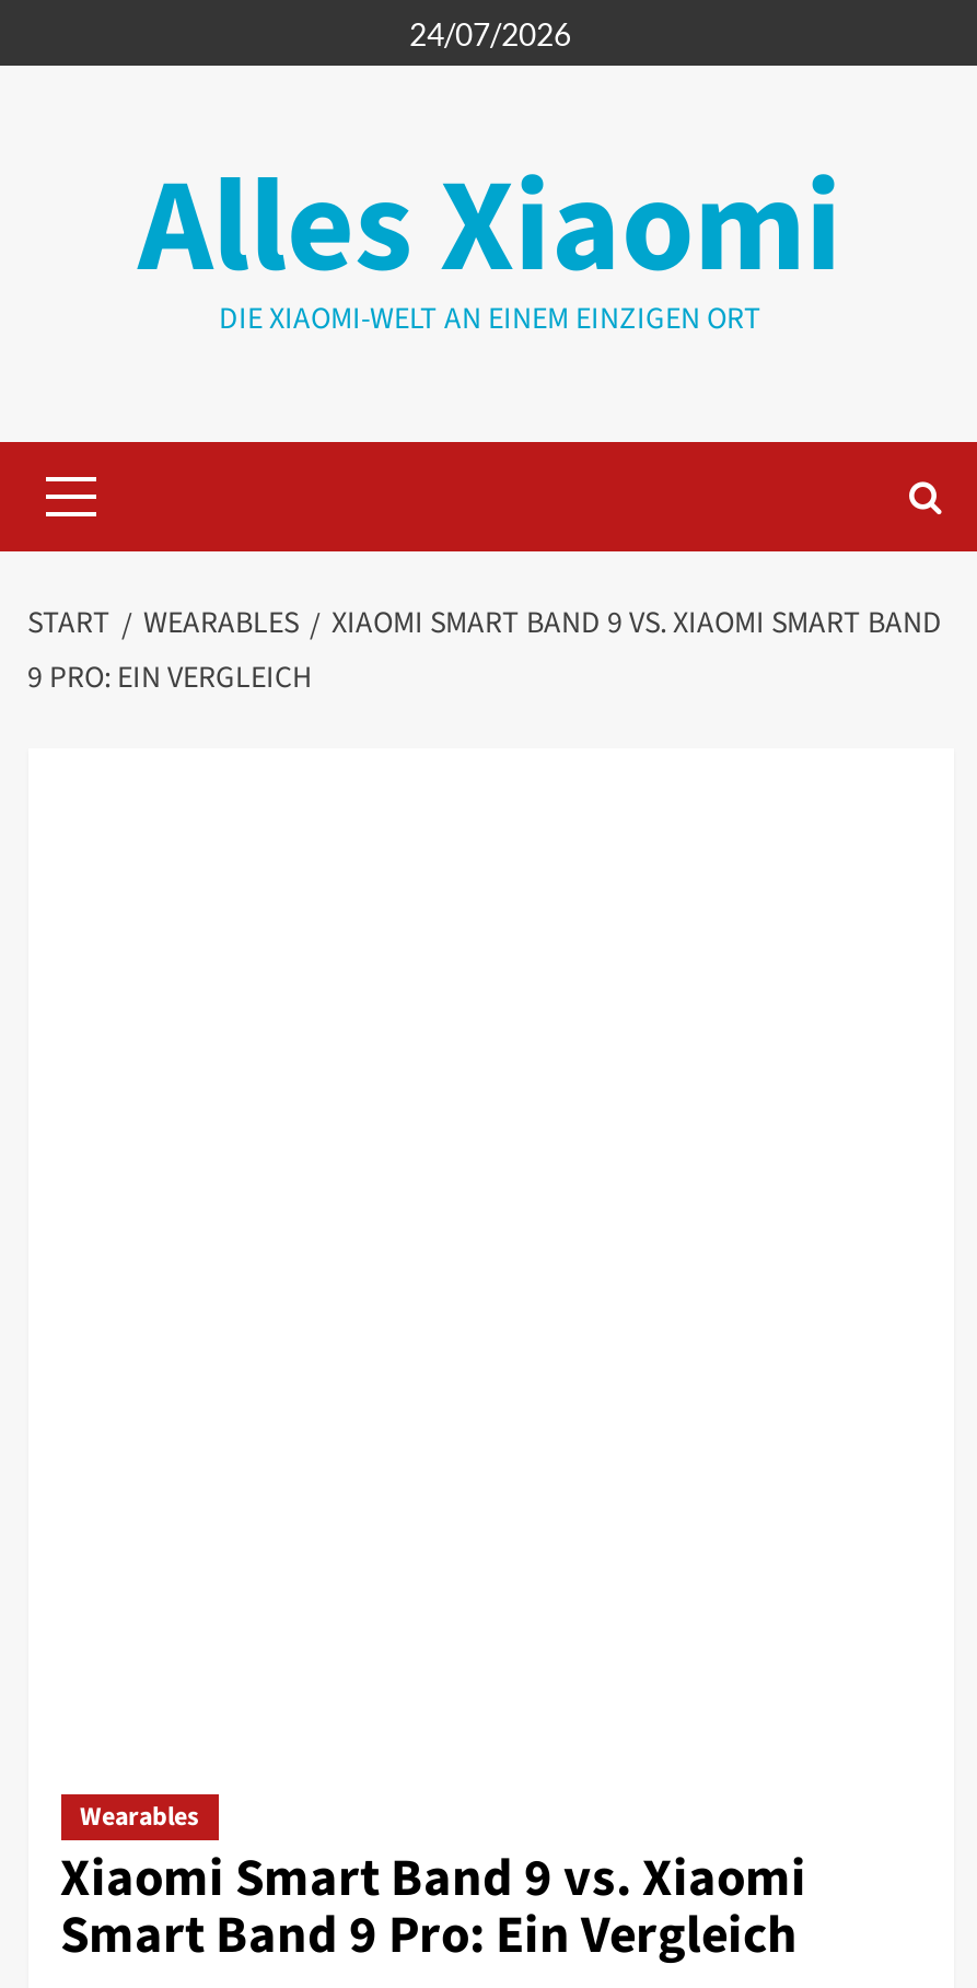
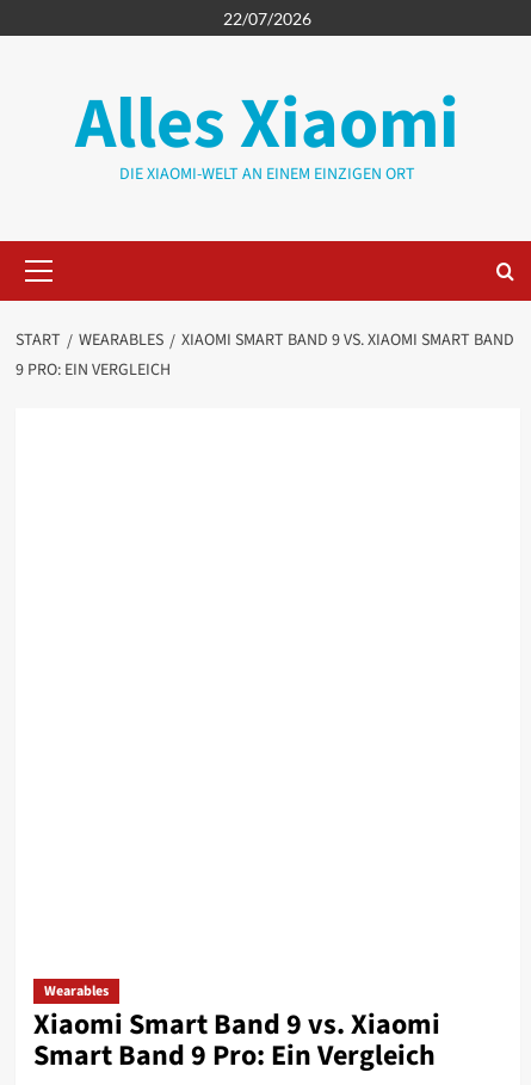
[409,14,571,51] 24/07/2026 -> [223,8,311,28] 22/07/2026

